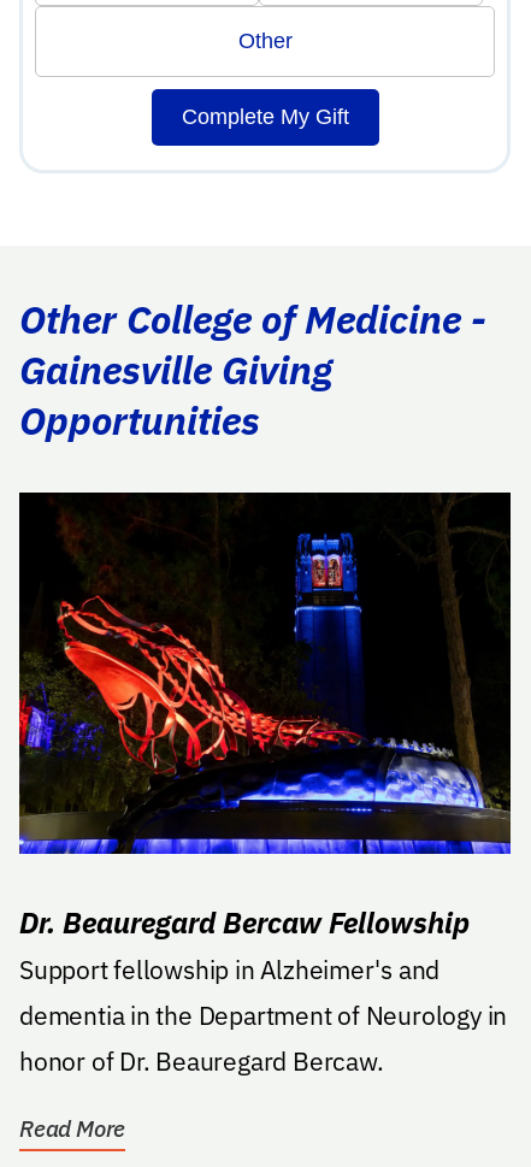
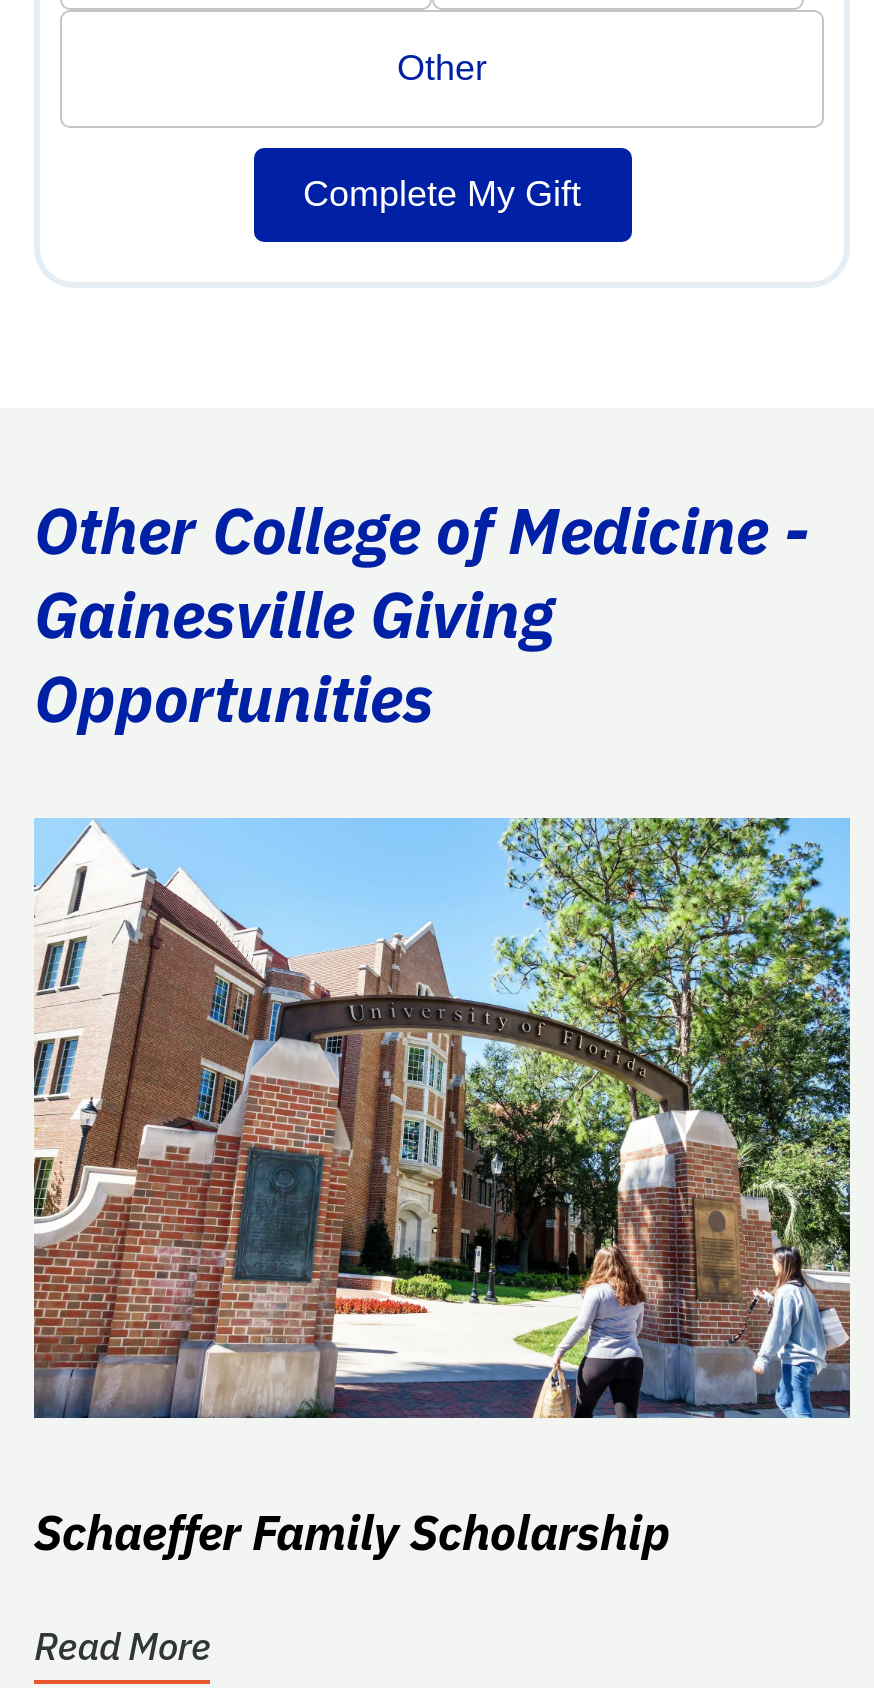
[18,491,512,855] [image] -> [32,816,852,1414] [image]
[19,903,507,1077] Dr. Beauregard Bercaw Fellowship | Support fellowship in Alzheimer's and | dementia in the Department of Neurology in | honor of Dr. Beauregard Bercaw. -> [34,1499,670,1563] Schaeffer Family Scholarship

